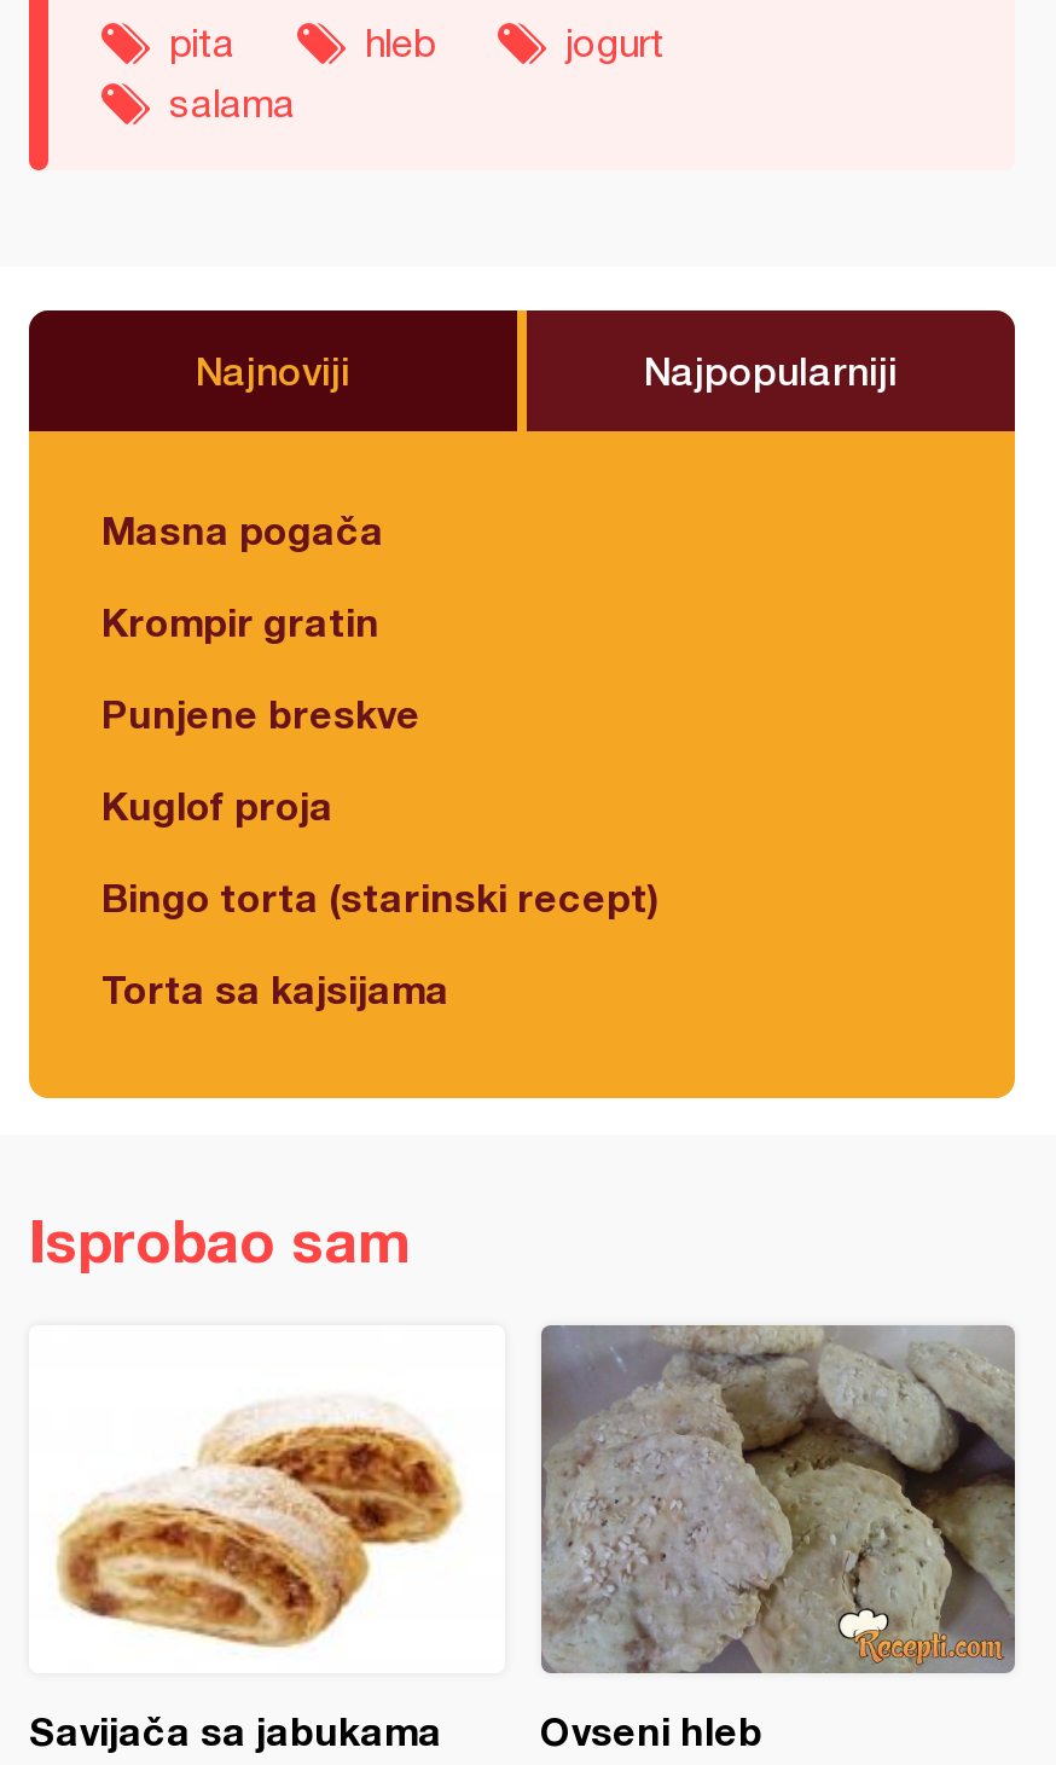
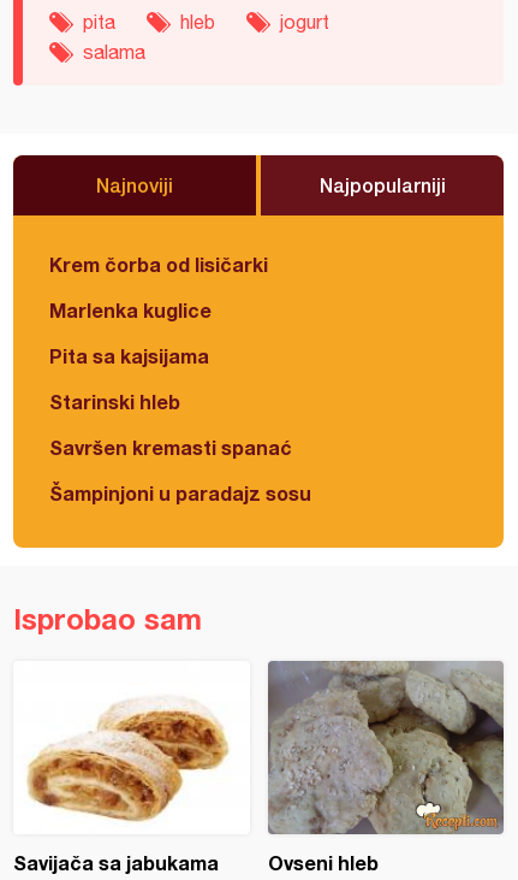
[101,505,384,551] Masna pogača -> [49,252,268,275] Krem čorba od lisičarki
[101,597,379,643] Krompir gratin -> [49,298,212,321] Marlenka kuglice
[101,689,420,735] Punjene breskve -> [49,344,209,367] Pita sa kajsijama
[101,781,333,827] Kuglof proja -> [49,390,180,413] Starinski hleb
[101,873,660,919] Bingo torta (starinski recept) -> [49,435,292,458] Savršen kremasti spanać
[101,965,449,1010] Torta sa kajsijama -> [49,481,311,504] Šampinjoni u paradajz sosu

